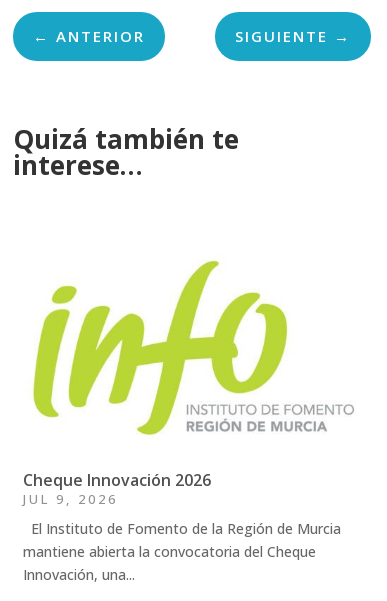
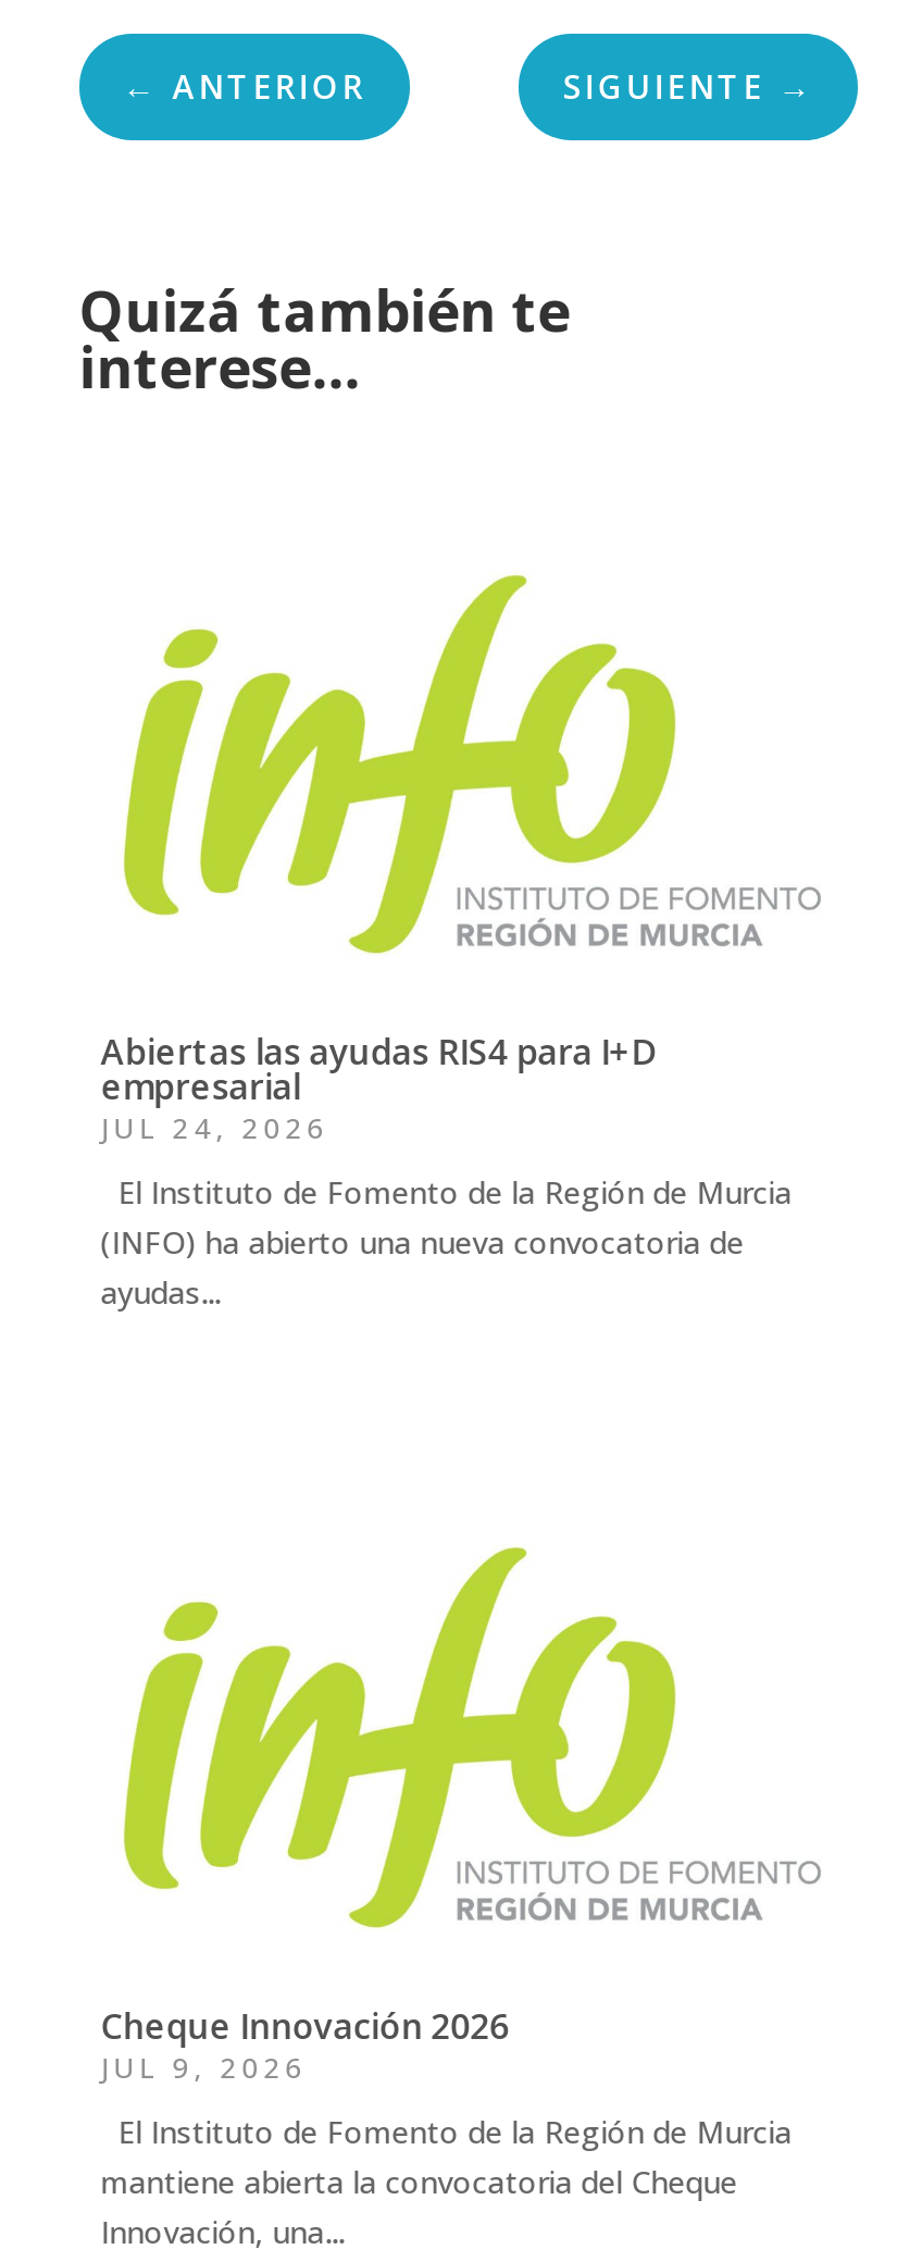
none -> [101,1029,792,1313] Abiertas las ayudas RIS4 para I+D | empresarial | JUL 24, 2026 | El Instituto de Fomento de la Región de Murcia | (INFO) ha abierto una nueva convocatoria de | ayudas...

